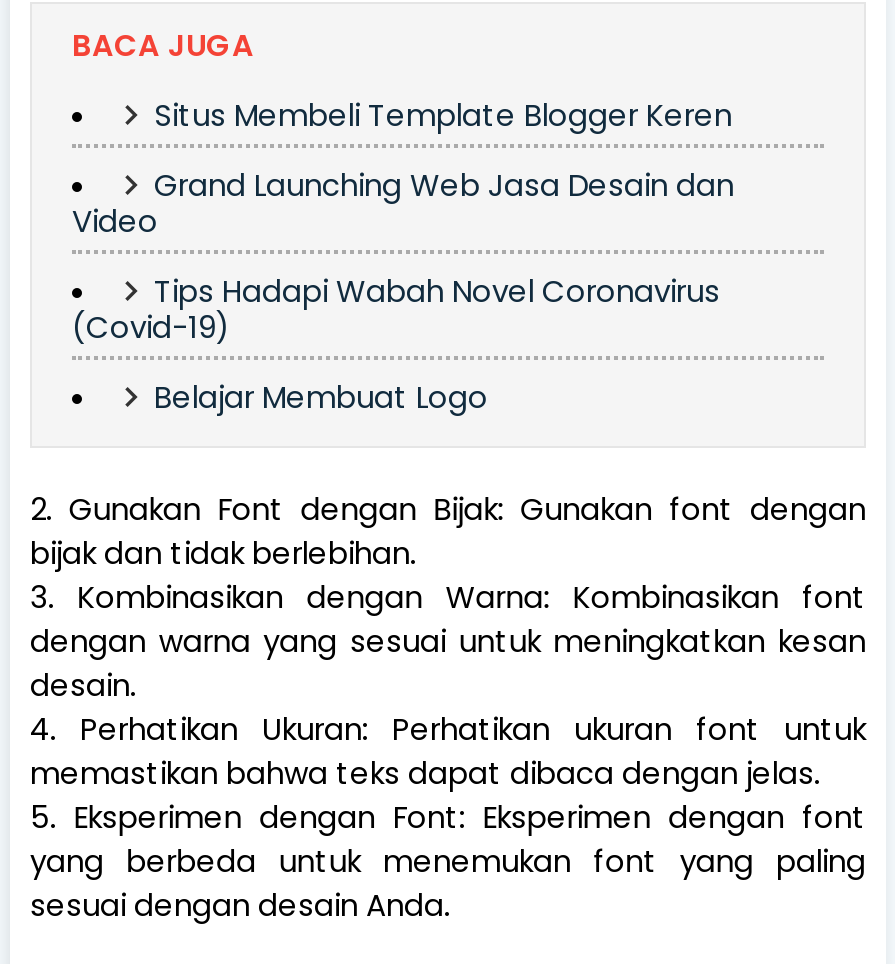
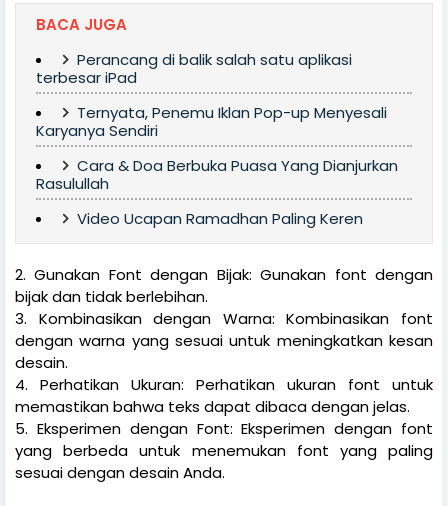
[154,93,732,135] Situs Membeli Template Blogger Keren -> [36,49,352,88] Perancang di balik salah satu aplikasi | terbesar iPad
[72,163,734,241] Grand Launching Web Jasa Desain dan | Video -> [36,102,387,141] Ternyata, Penemu Iklan Pop-up Menyesali | Karyanya Sendiri
[72,269,720,347] Tips Hadapi Wabah Novel Coronavirus | (Covid-19) -> [36,155,398,194] Cara & Doa Berbuka Puasa Yang Dianjurkan | Rasulullah
[154,375,488,417] Belajar Membuat Logo -> [77,208,363,229] Video Ucapan Ramadhan Paling Keren

